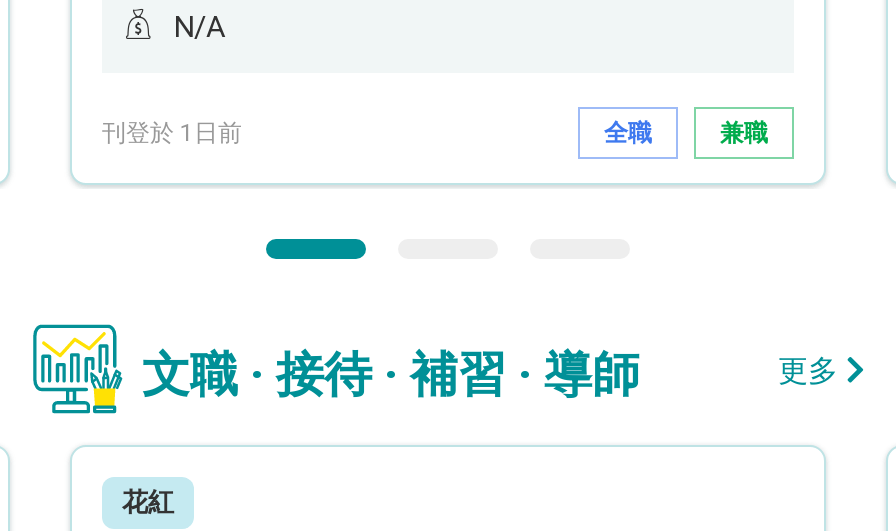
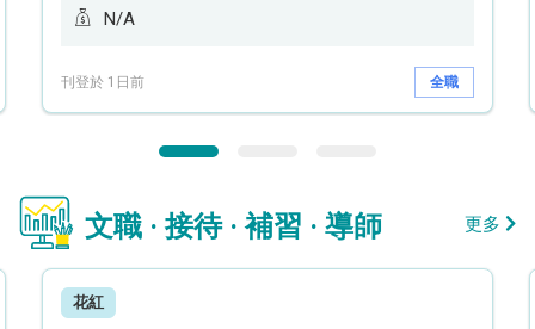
[720,118,768,146] 兼職 -> none

